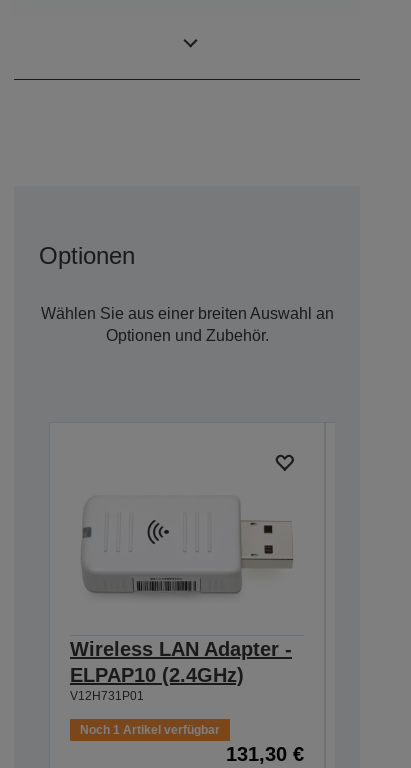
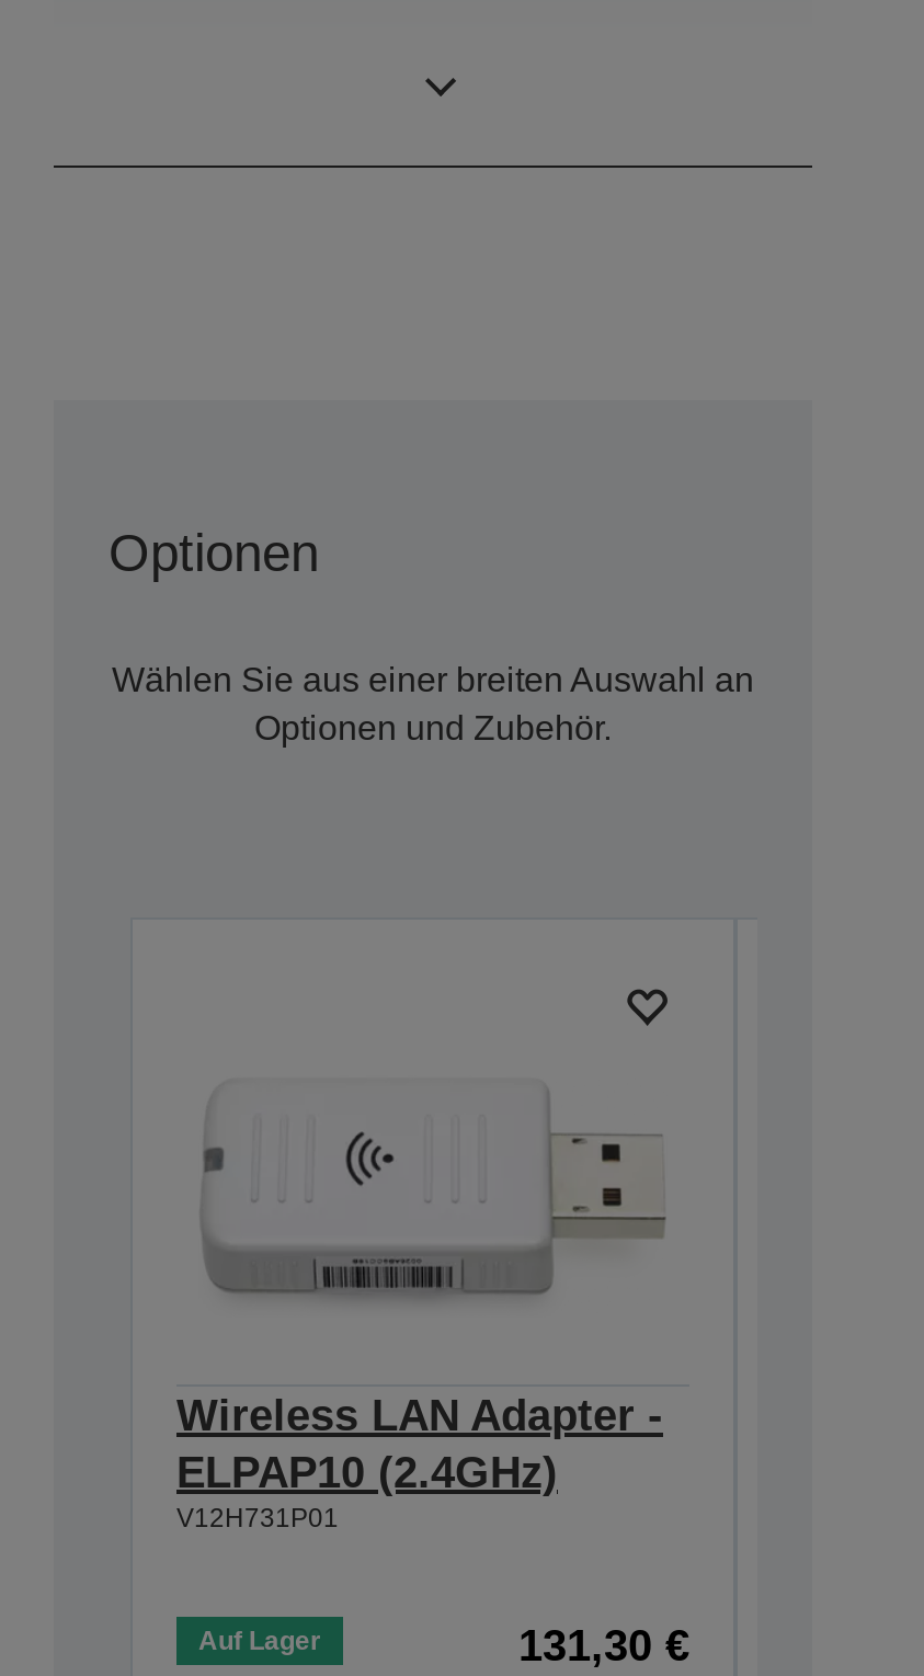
[80,723,220,737] Noch 1 Artikel verfügbar -> [198,1626,321,1656] Auf Lager

